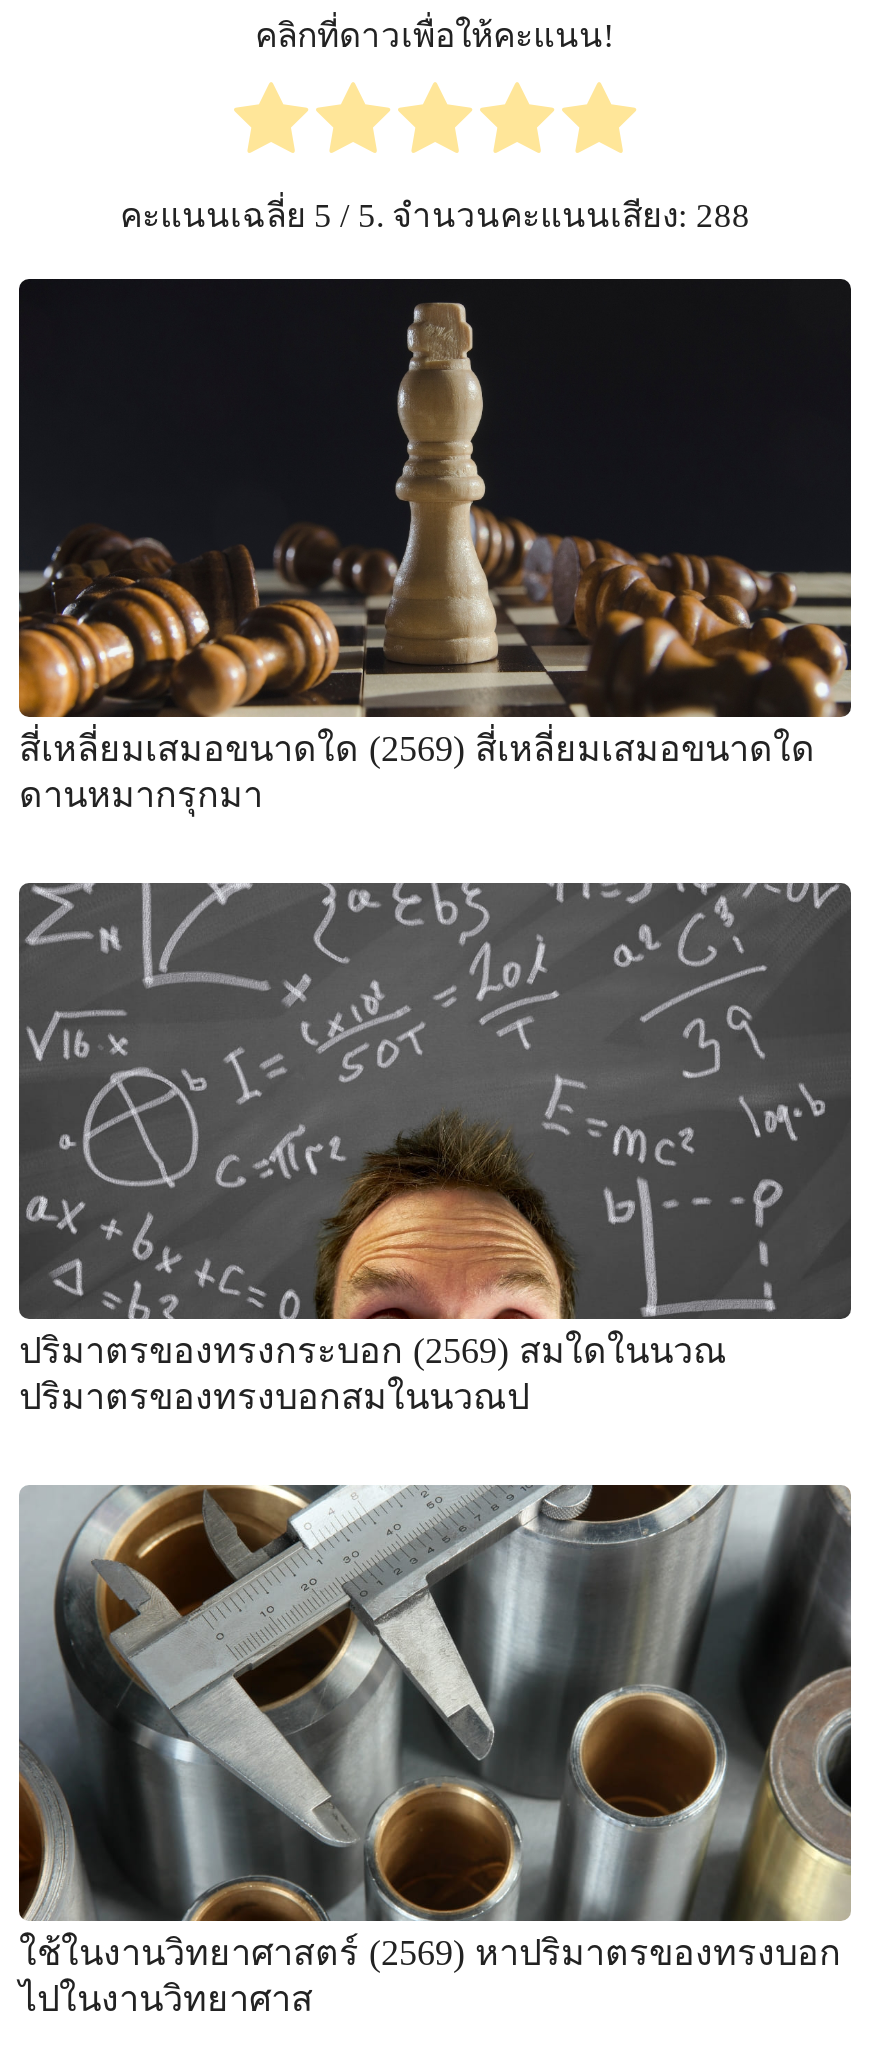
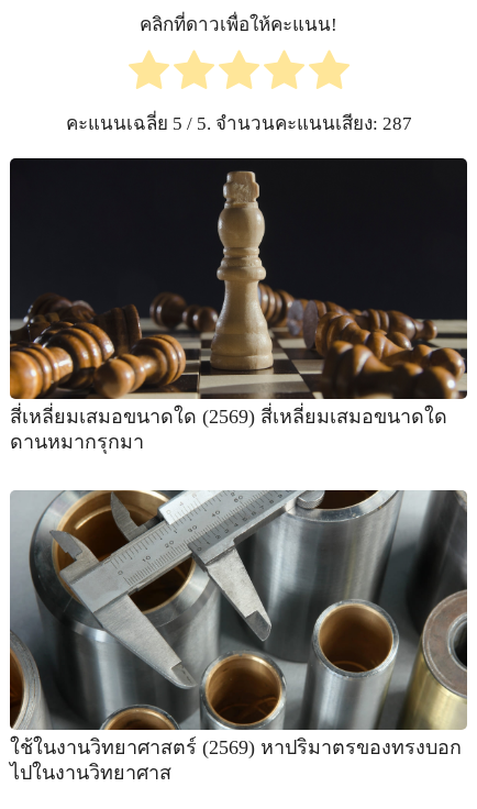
[120,198,750,236] คะแนนเฉลี่ย5 / 5. จำนวนคะแนนเสียง: 288 -> [65,114,412,134] คะแนนเฉลี่ย5 / 5. จำนวนคะแนนเสียง: 287
[19,881,851,1417] [image] | ปริมาตรของทรงกระบอก (2569) สมใดในนวณ | ปริมาตรของทรงบอกสมในนวณป -> none

